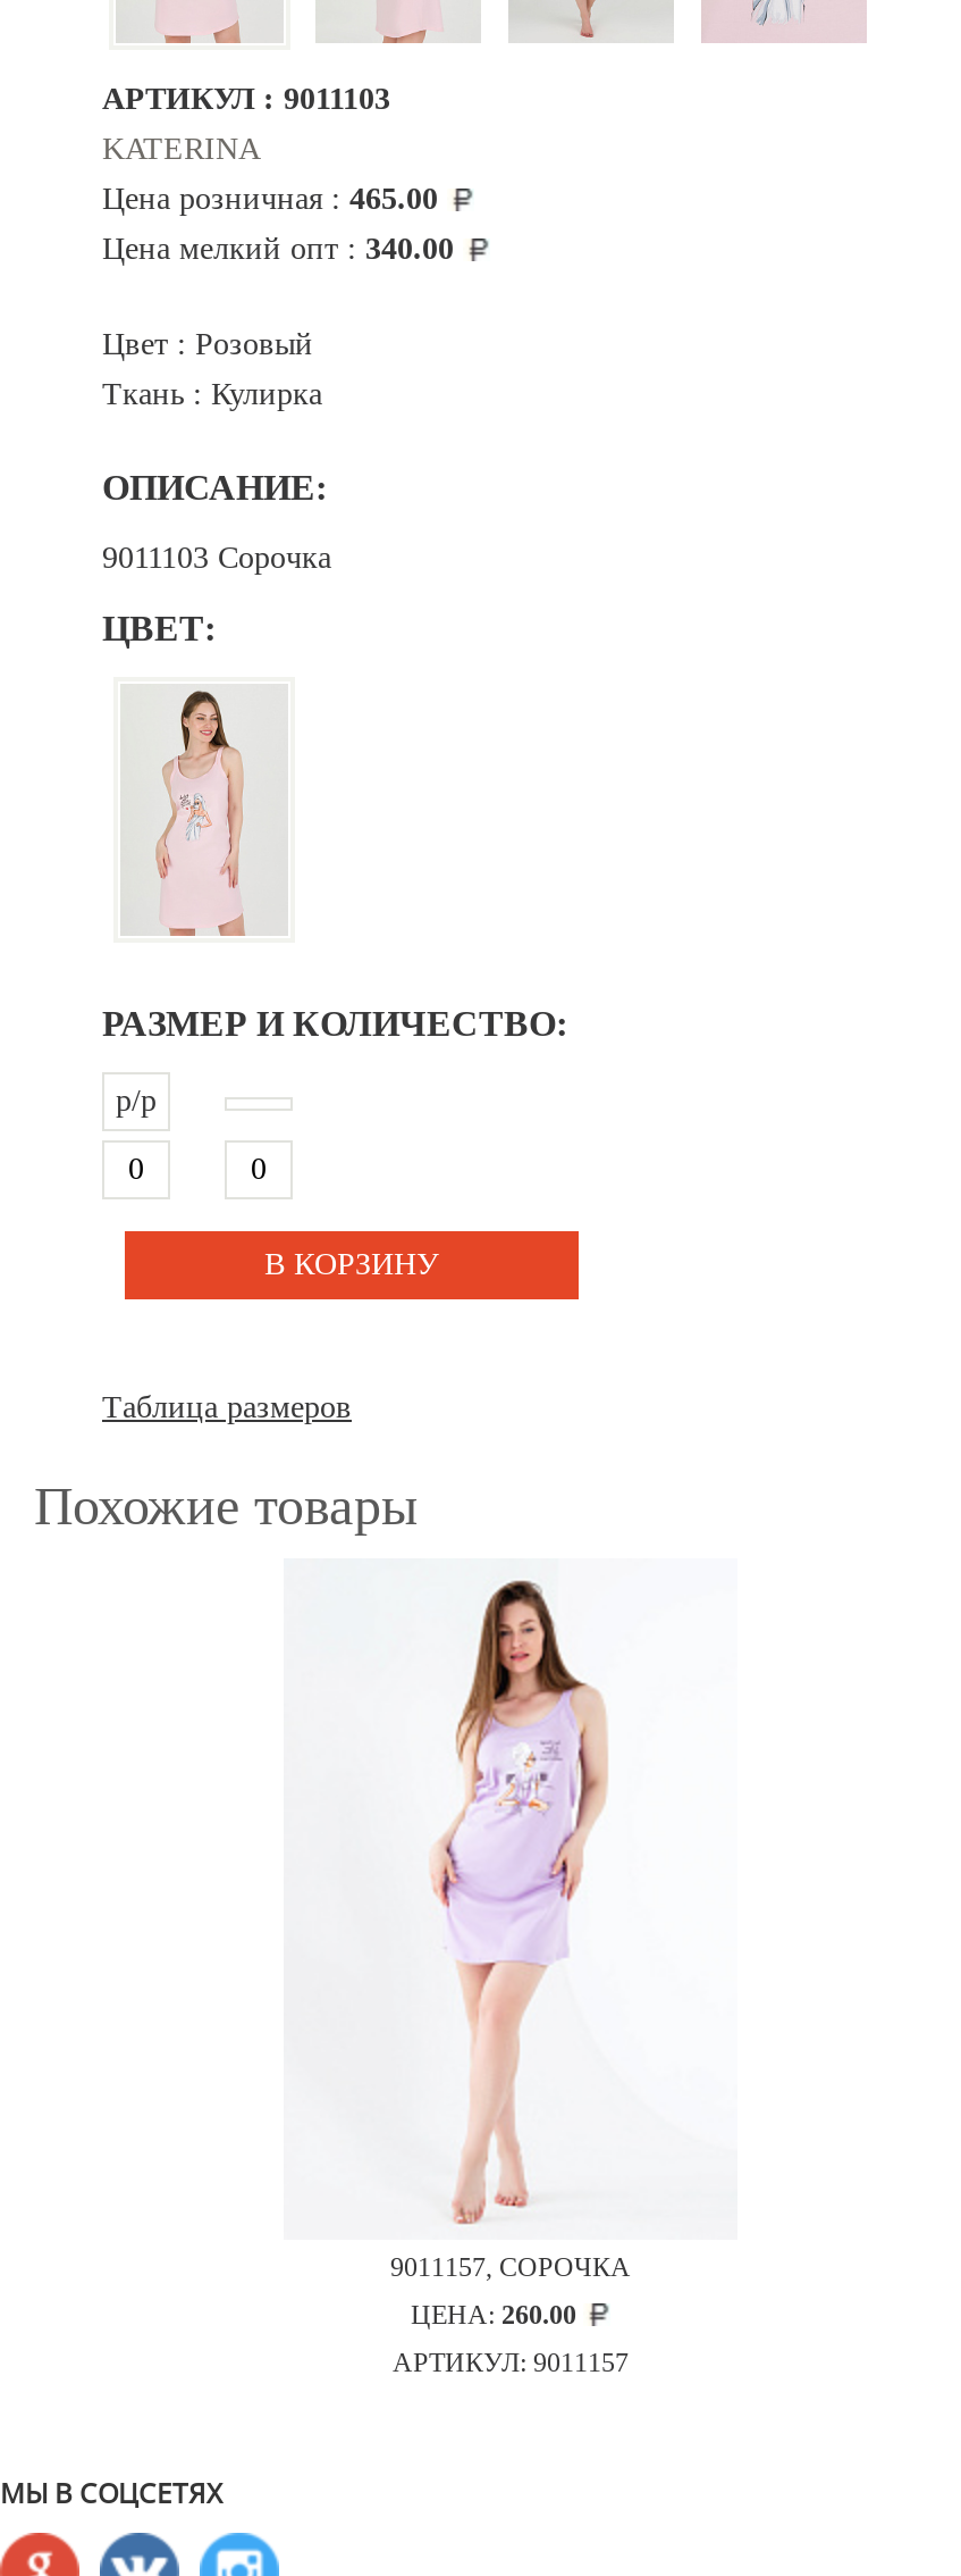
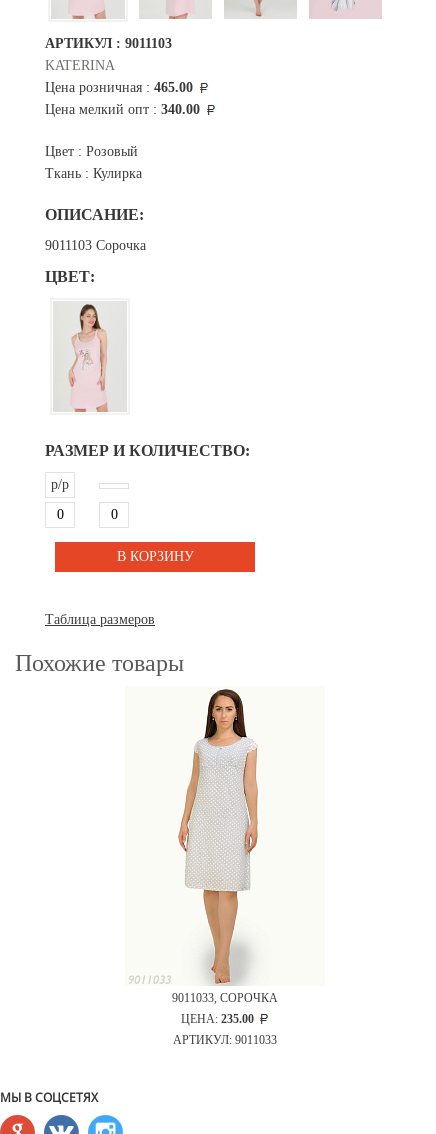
[390,1565,631,2284] [image] | 9011157, СОРОЧКА -> [172,688,278,1005] [image] | 9011033, СОРОЧКА
[411,2300,576,2331] ЦЕНА: 260.00 -> [181,1012,254,1026] ЦЕНА: 235.00
[393,2347,629,2379] АРТИКУЛ: 9011157 -> [173,1033,277,1047] АРТИКУЛ: 9011033

